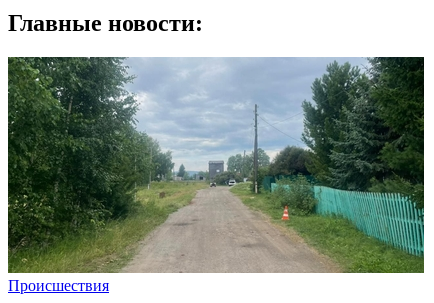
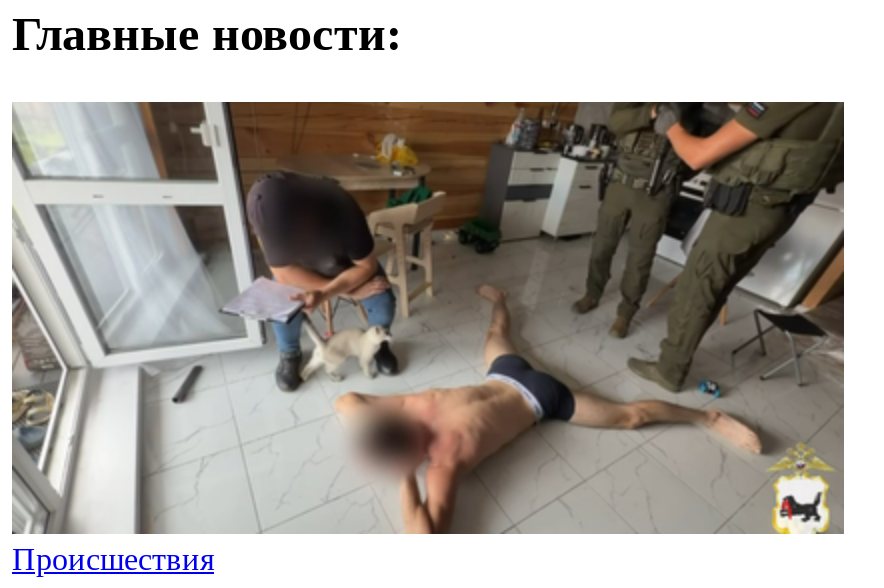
[7,56,425,274] [image] -> [10,100,846,536] [image]

